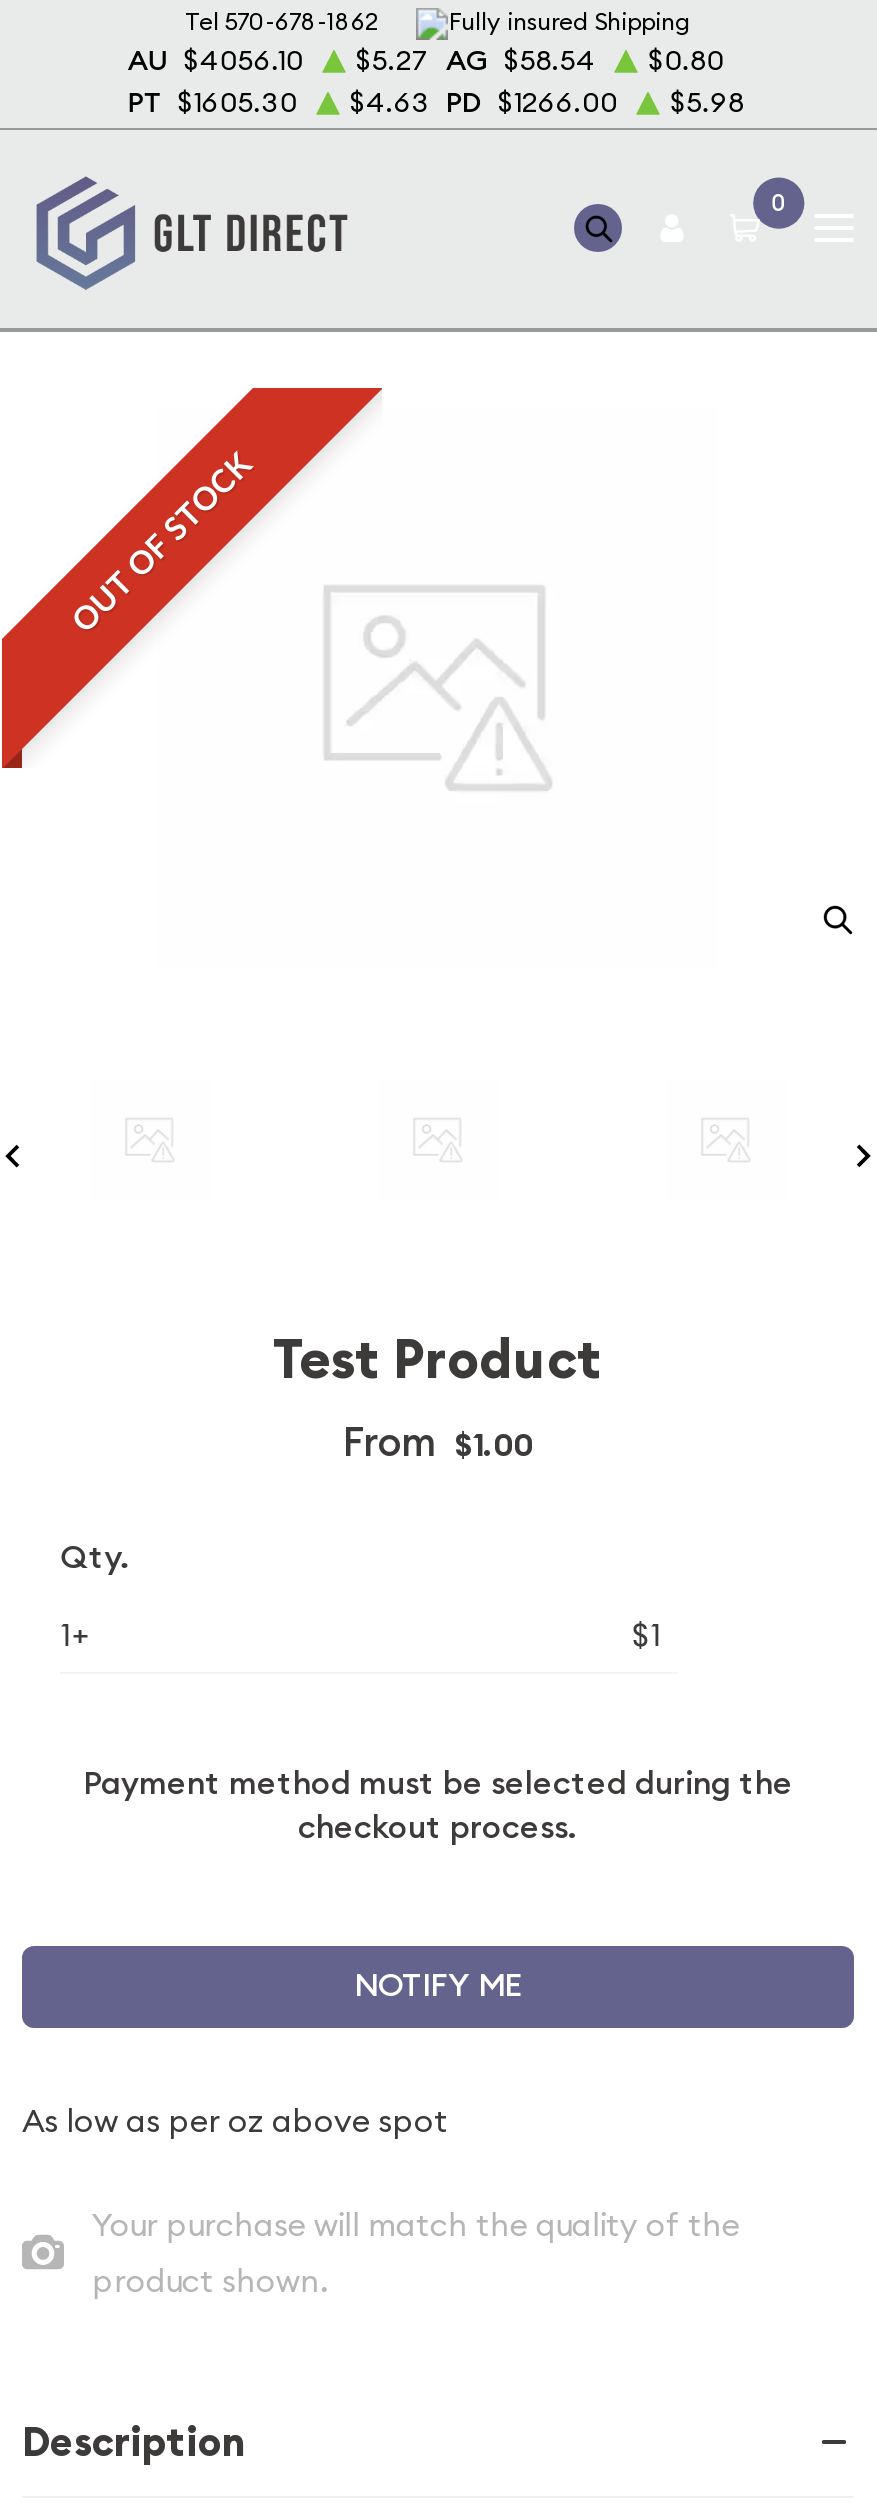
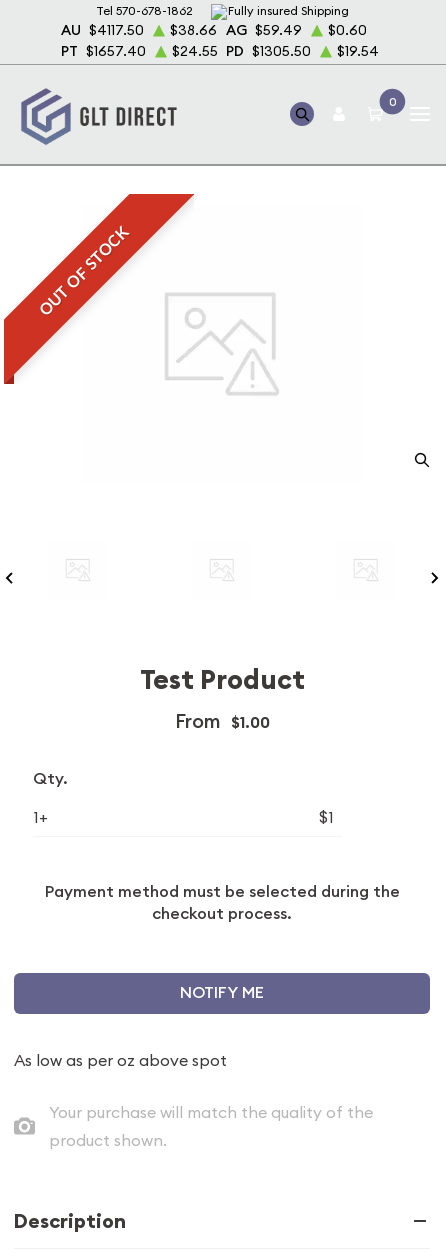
[128,42,304,78] AU $4056.10 -> [61,21,144,39] AU $4117.50
[356,42,596,78] $5.27 AG $58.54 -> [170,21,302,39] $38.66 AG $59.49
[648,42,724,78] $0.80 -> [328,21,367,39] $0.60
[128,84,298,120] PT $1605.30 -> [61,42,146,60] PT $1657.40
[350,84,618,120] $4.63 PD $1266.00 -> [172,42,311,60] $24.55 PD $1305.50
[670,84,744,120] $5.98 -> [337,42,379,60] $19.54

